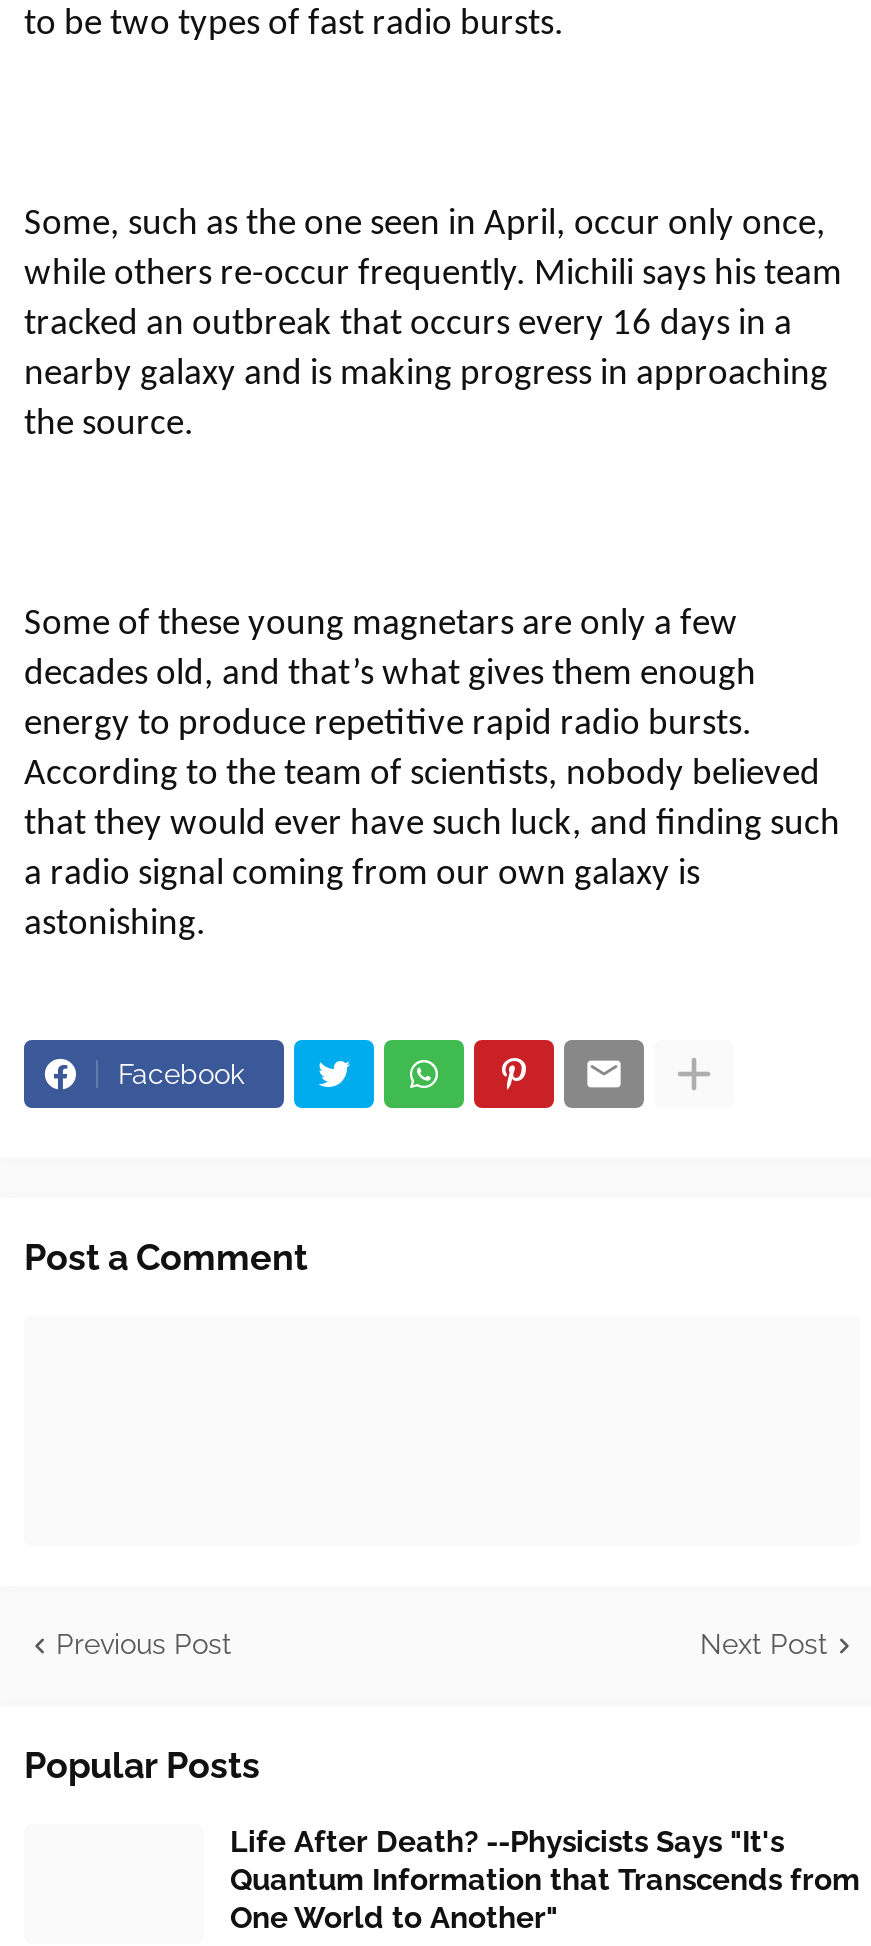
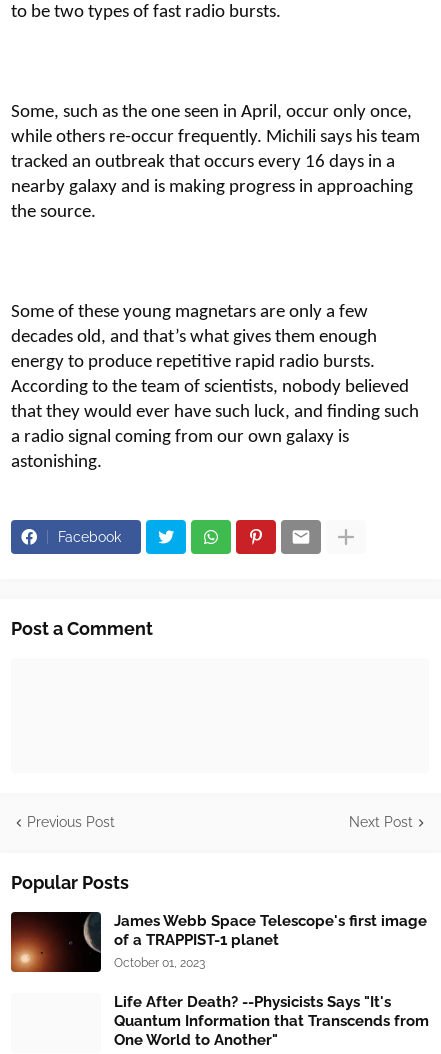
none -> [10,911,427,973] [image] | James Webb Space Telescope's first image | of a TRAPPIST-1 planet | October 01, 2023

